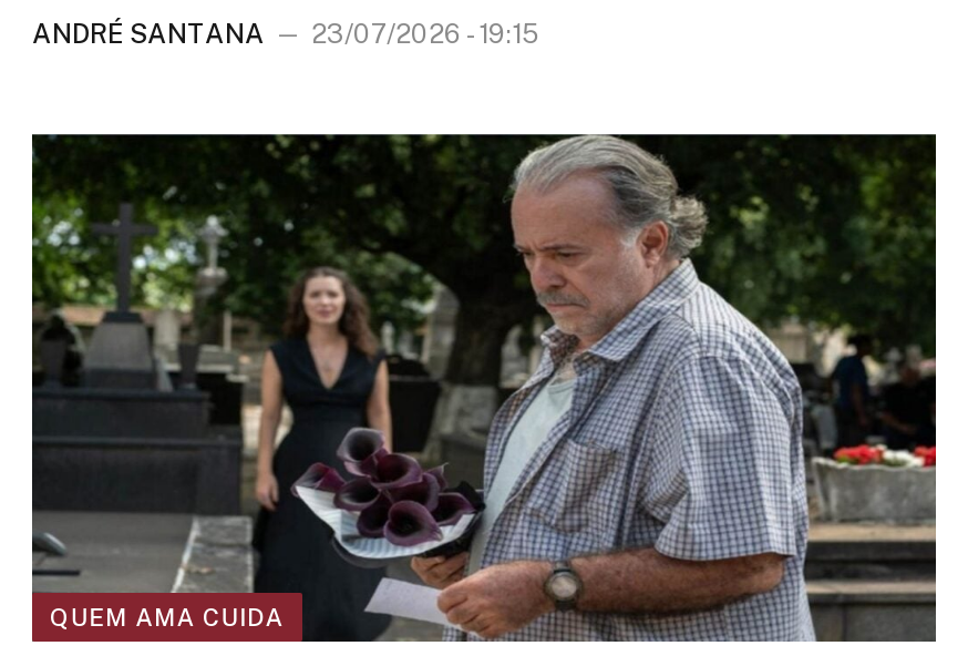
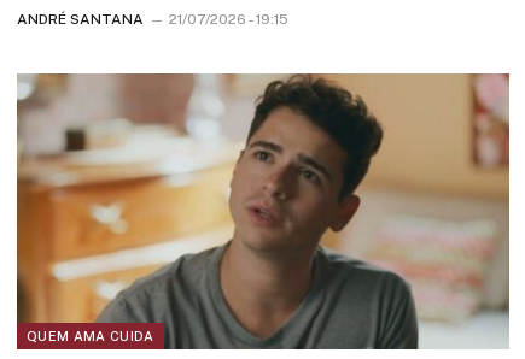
[32,18,539,49] ANDRÉ SANTANA 23/07/2026 - 19:15 -> [17,10,288,27] ANDRÉ SANTANA 21/07/2026 - 19:15
[30,132,938,644] [image] -> [16,72,511,349] [image]

